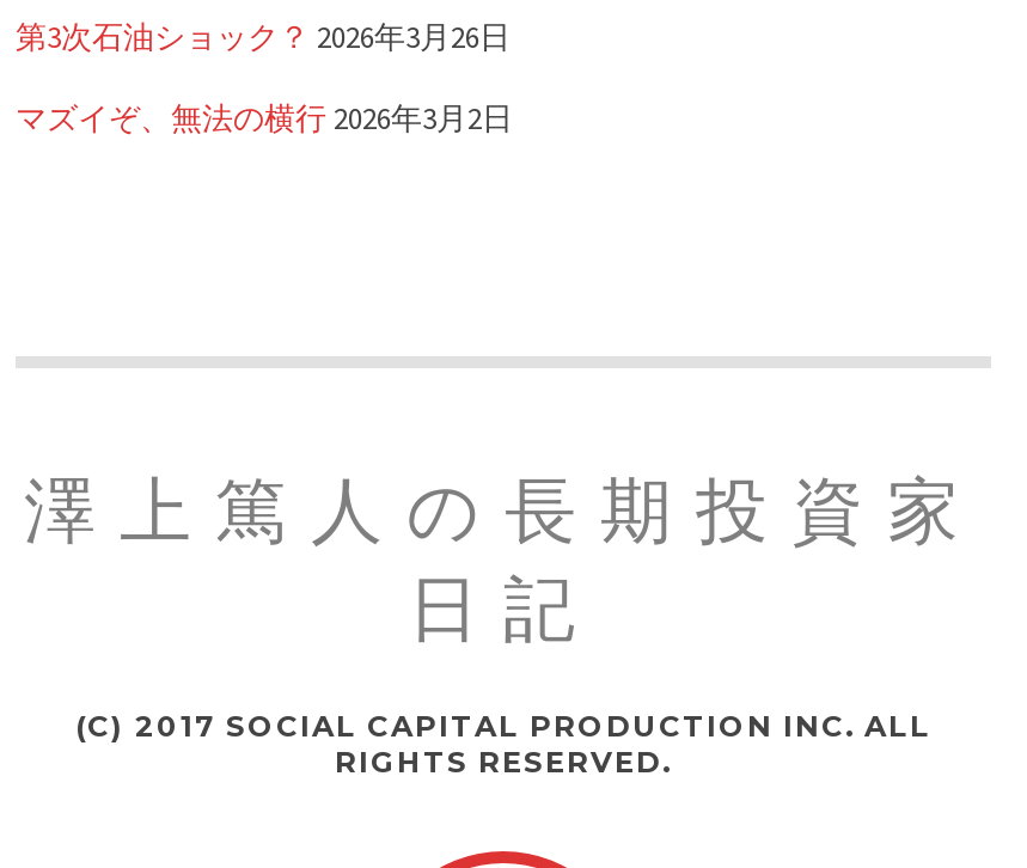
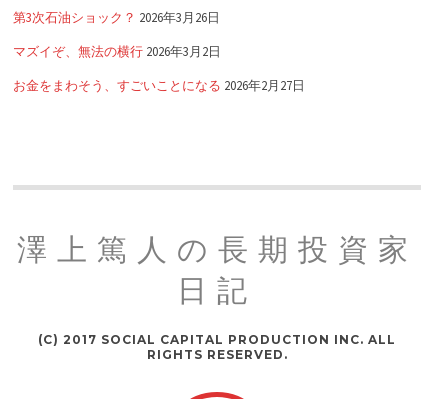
none -> [13,77,305,93] お金をまわそう、すごいことになる2026年2月27日

